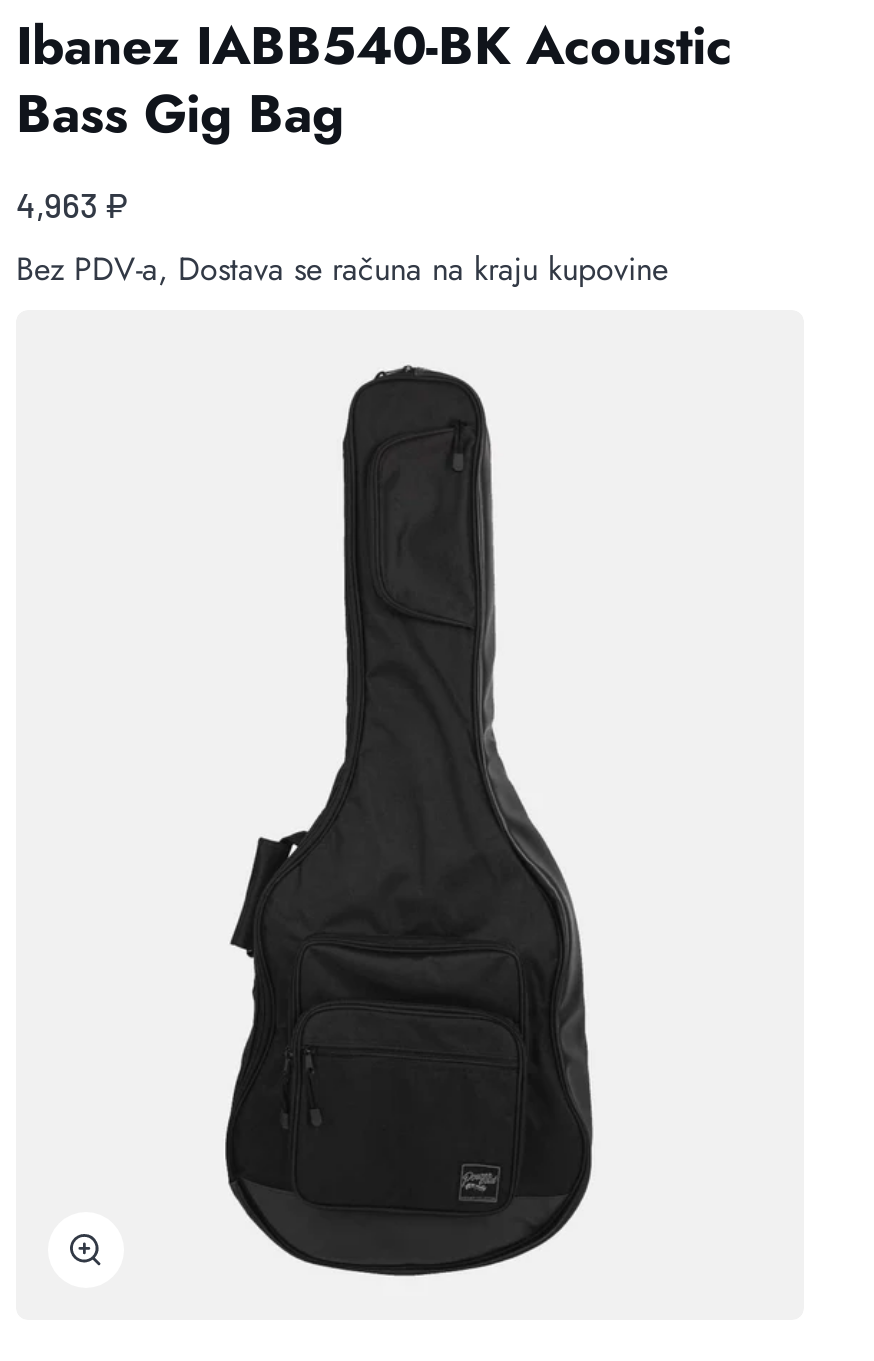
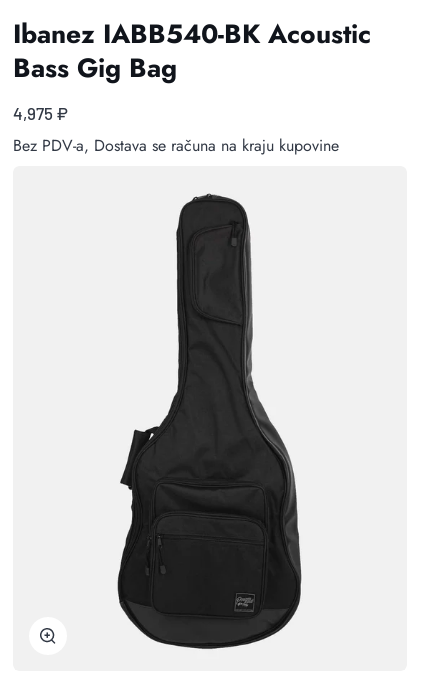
[16,184,128,224] 4,963 ₽ -> [13,103,68,123] 4,975 ₽

